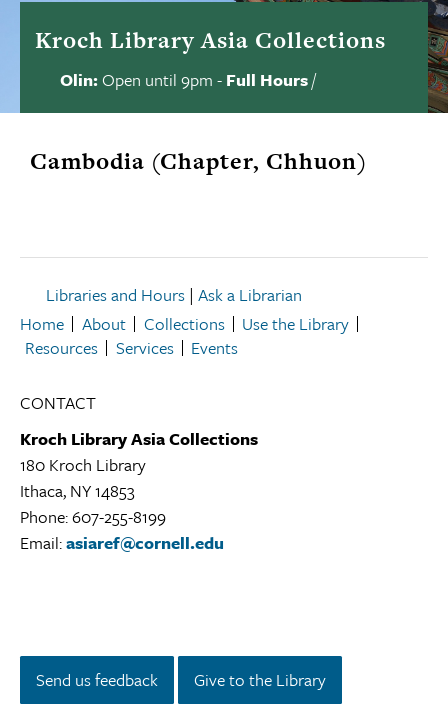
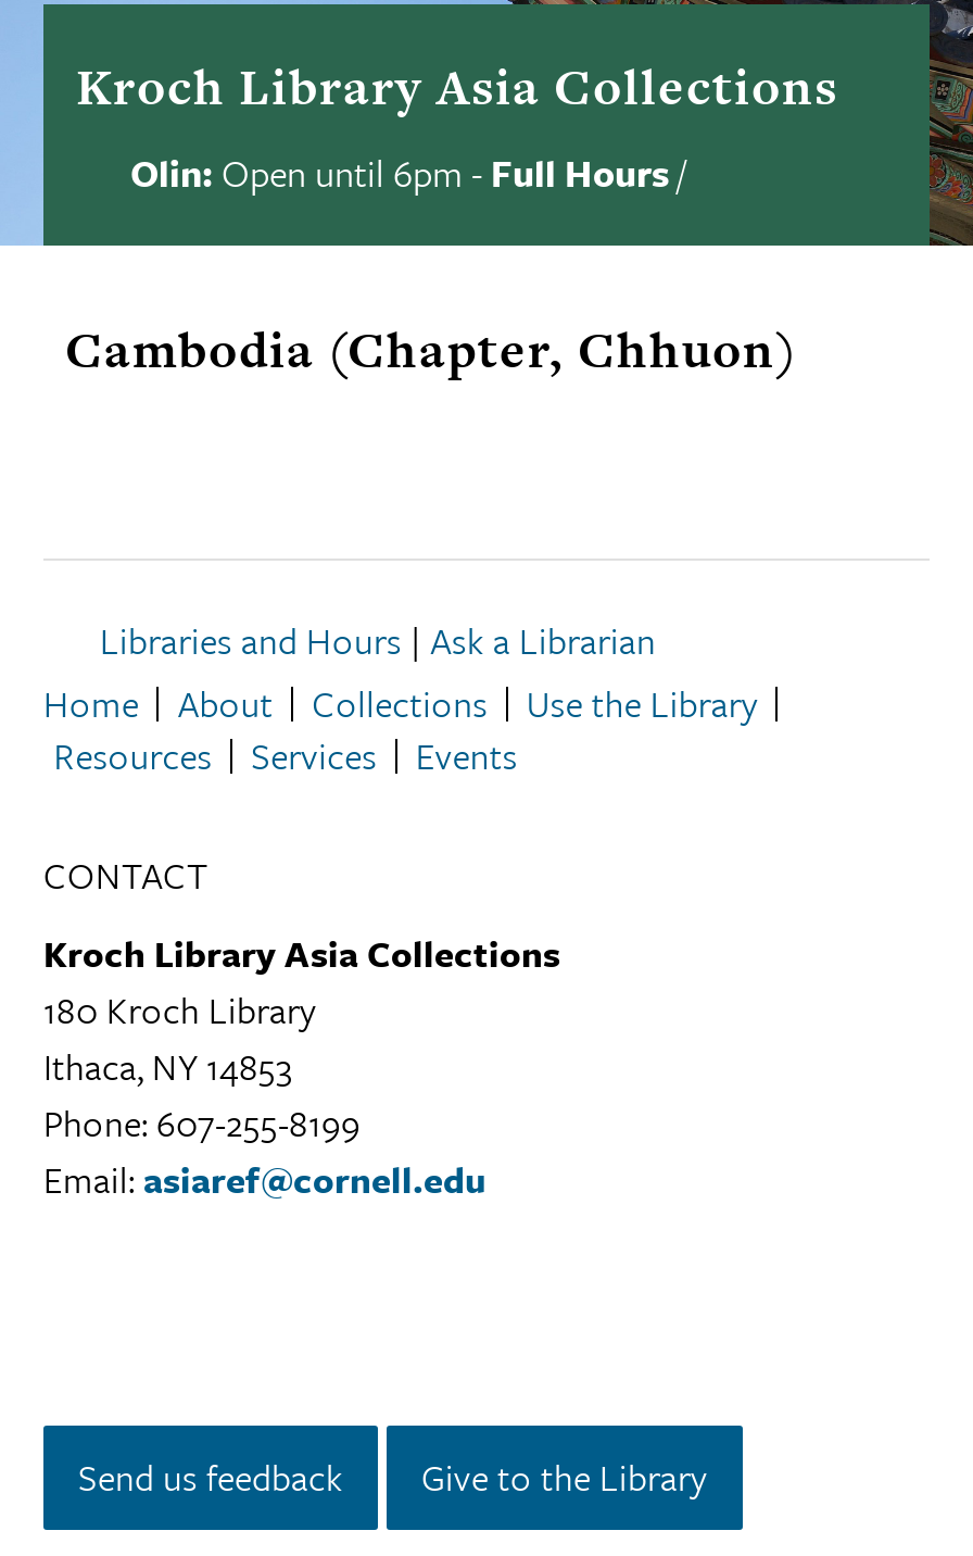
[60,67,320,92] Olin: Open until 9pm - Full Hours/ -> [130,146,695,200] Olin: Open until 6pm - Full Hours/

